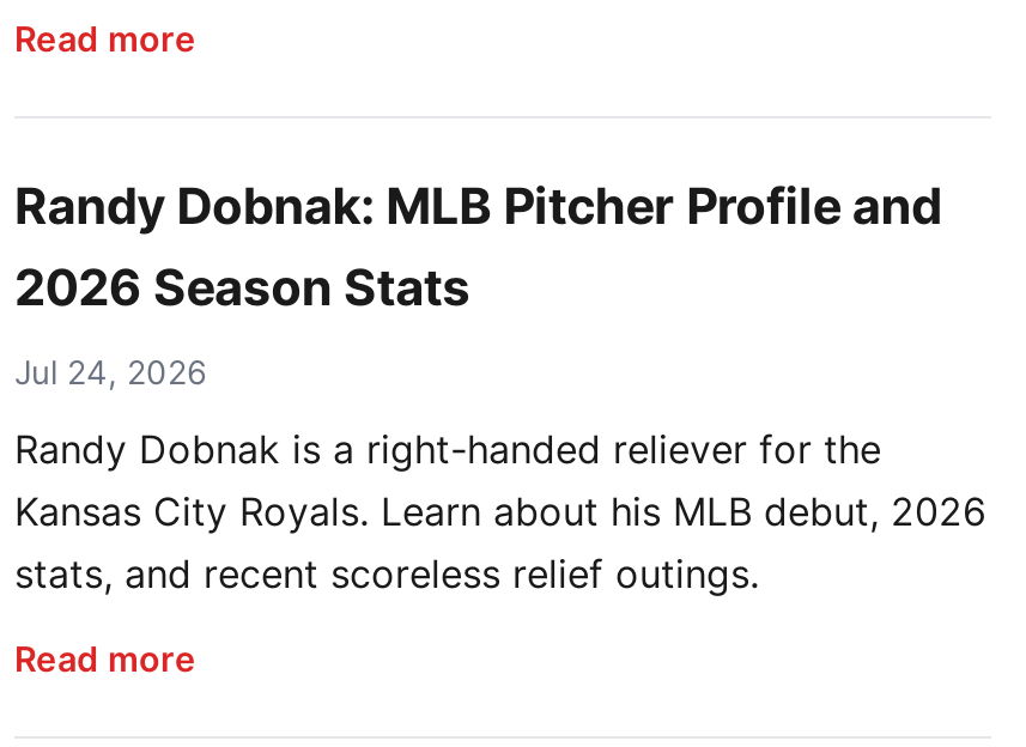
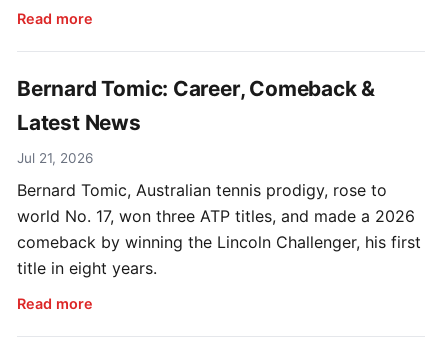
[14,176,942,318] Randy Dobnak: MLB Pitcher Profile and | 2026 Season Stats -> [17,76,375,135] Bernard Tomic: Career, Comeback & | Latest News
[14,352,206,390] Jul 24, 2026 -> [17,150,93,166] Jul 21, 2026
[14,424,986,596] Randy Dobnak is a right-handed reliever for the | Kansas City Royals. Learn about his MLB debut, 2026 | stats, and recent scoreless relief outings. -> [17,180,421,278] Bernard Tomic, Australian tennis prodigy, rose to | world No. 17, won three ATP titles, and made a 2026 | comeback by winning the Lincoln Challenger, his first | title in eight years.

